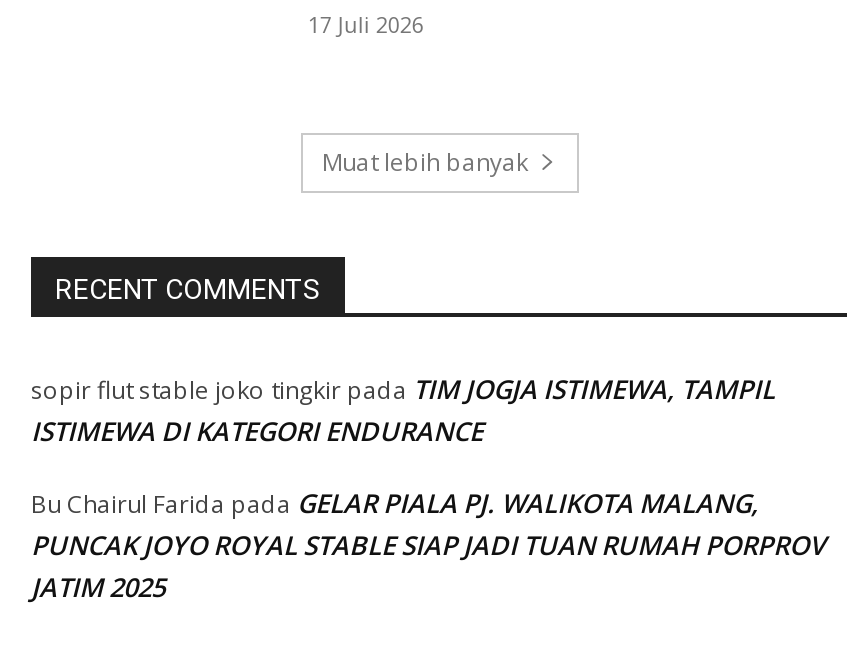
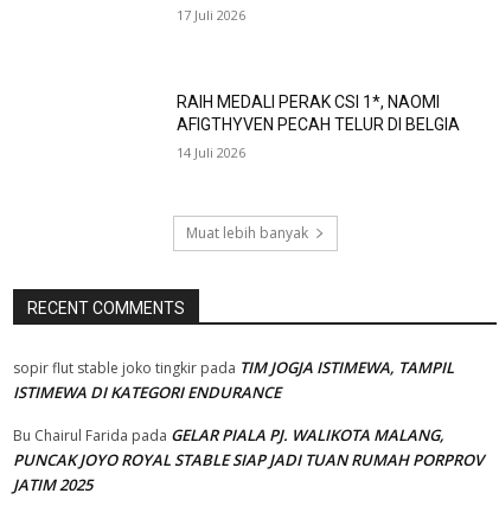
none -> [177,92,460,161] RAIH MEDALI PERAK CSI 1*, NAOMI | AFIGTHYVEN PECAH TELUR DI BELGIA | 14 Juli 2026

